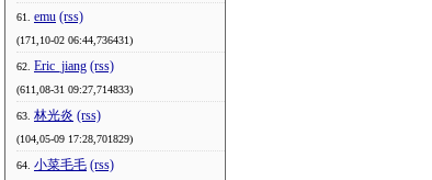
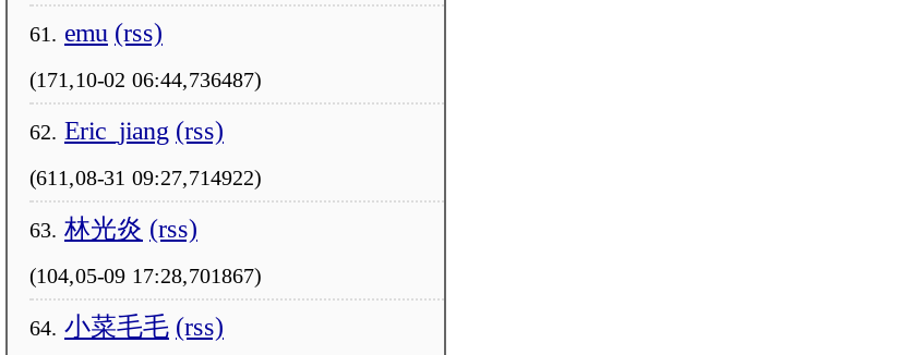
[16,34,133,46] (171,10-02 06:44,736431) -> [29,68,261,91] (171,10-02 06:44,736487)
[16,83,133,95] (611,08-31 09:27,714833) -> [29,166,261,189] (611,08-31 09:27,714922)
[16,133,133,145] (104,05-09 17:28,701829) -> [29,264,261,287] (104,05-09 17:28,701867)

